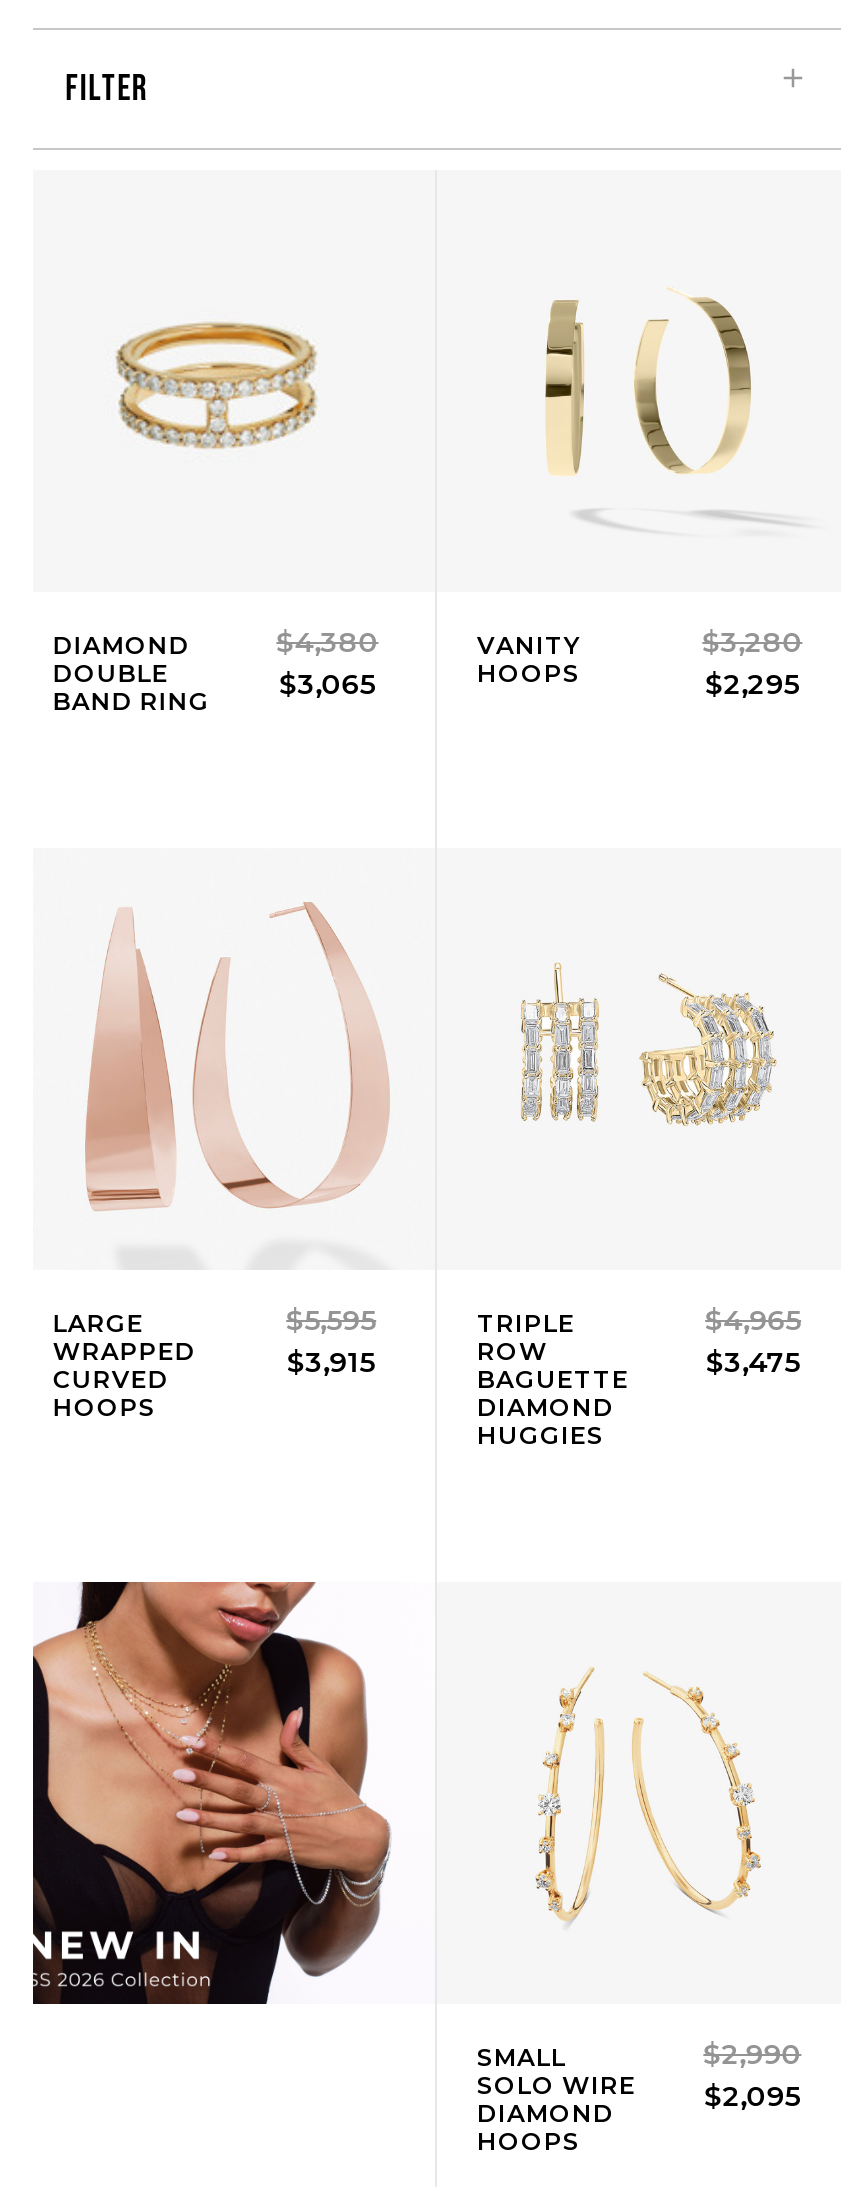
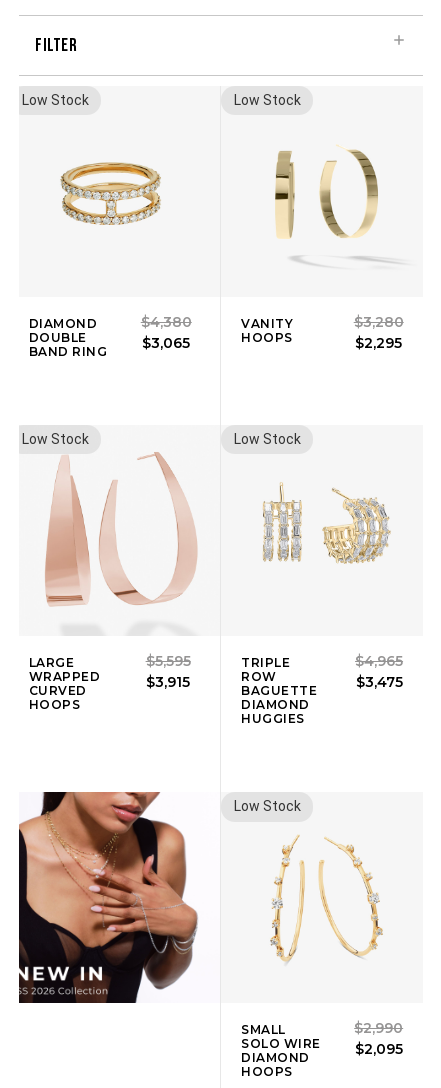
none -> [21,92,88,108] Low Stock
none -> [234,92,301,108] Low Stock
none -> [21,431,88,447] Low Stock
none -> [234,431,301,447] Low Stock
none -> [234,798,301,814] Low Stock

